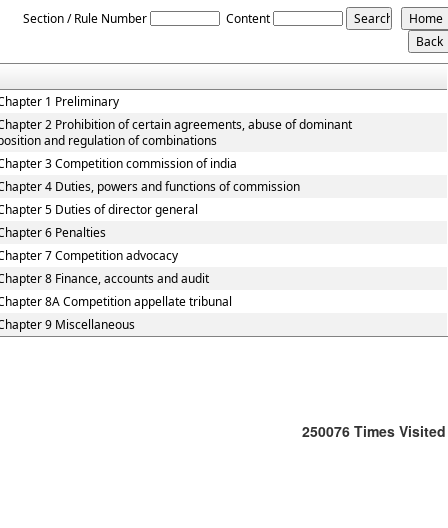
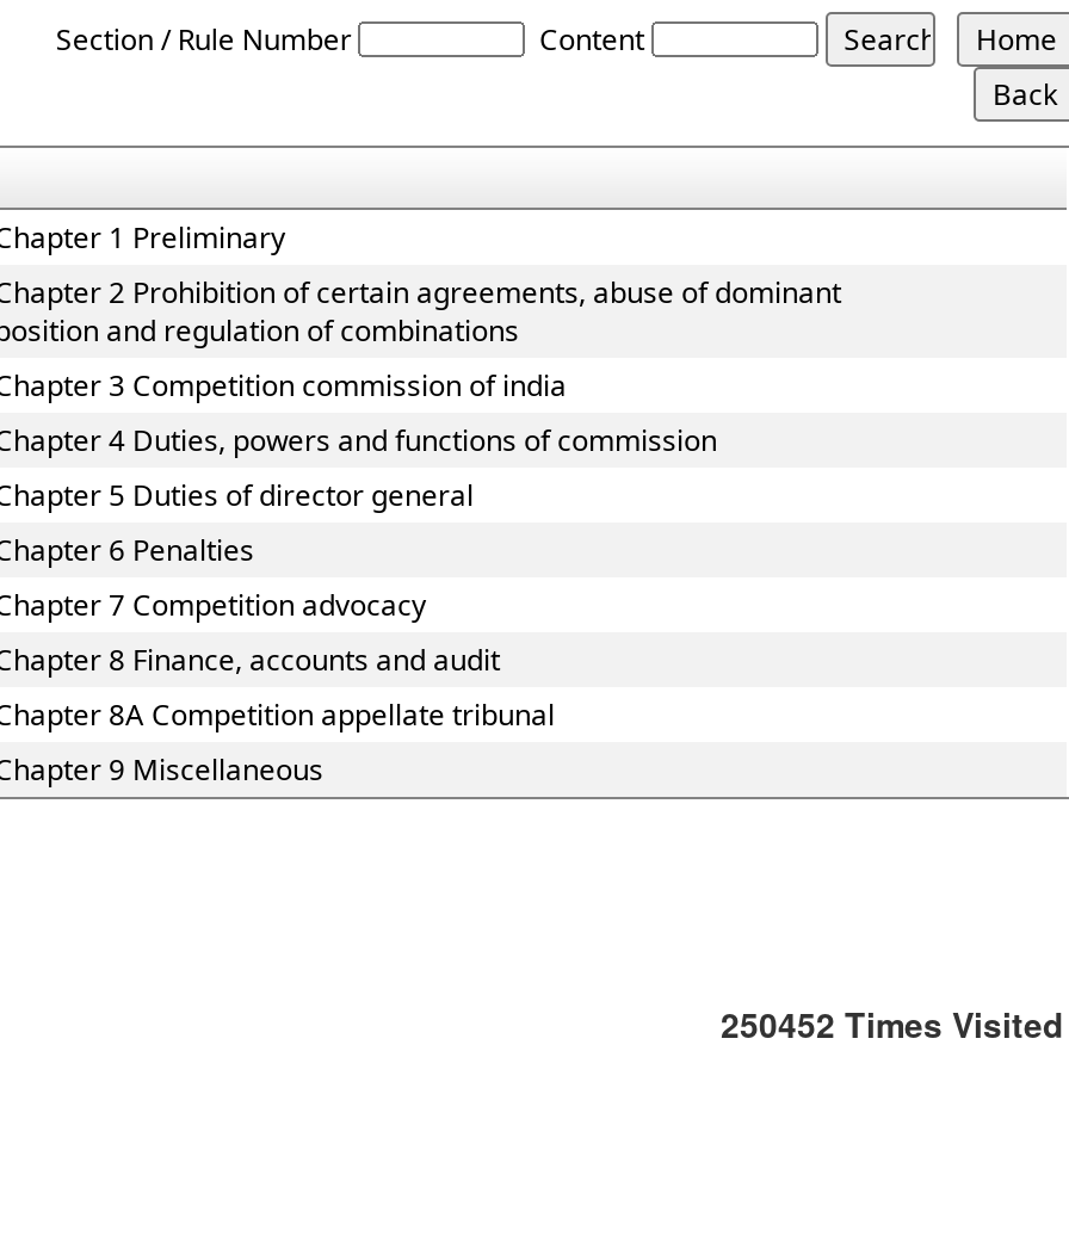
[302,421,446,441] 250076 Times Visited -> [721,1000,1064,1047] 250452 Times Visited

